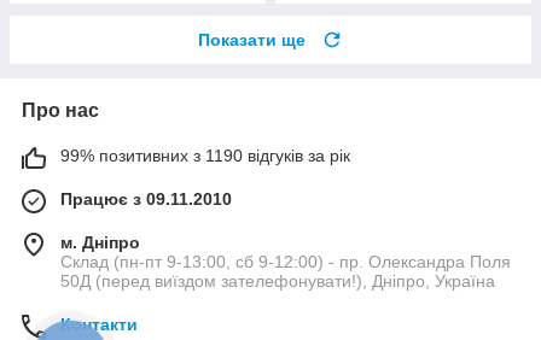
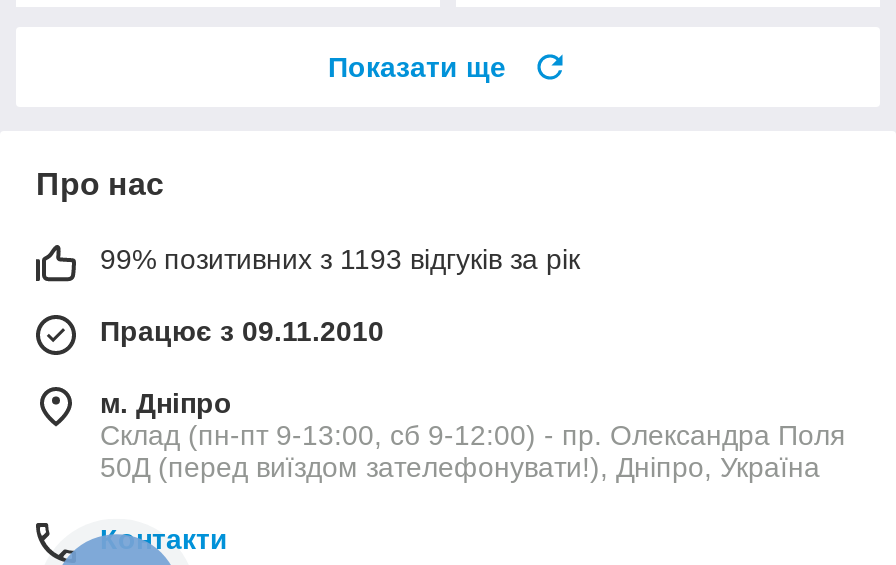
[60,146,350,165] 99% позитивних з 1190 відгуків за рік -> [100,243,580,275] 99% позитивних з 1193 відгуків за рік

